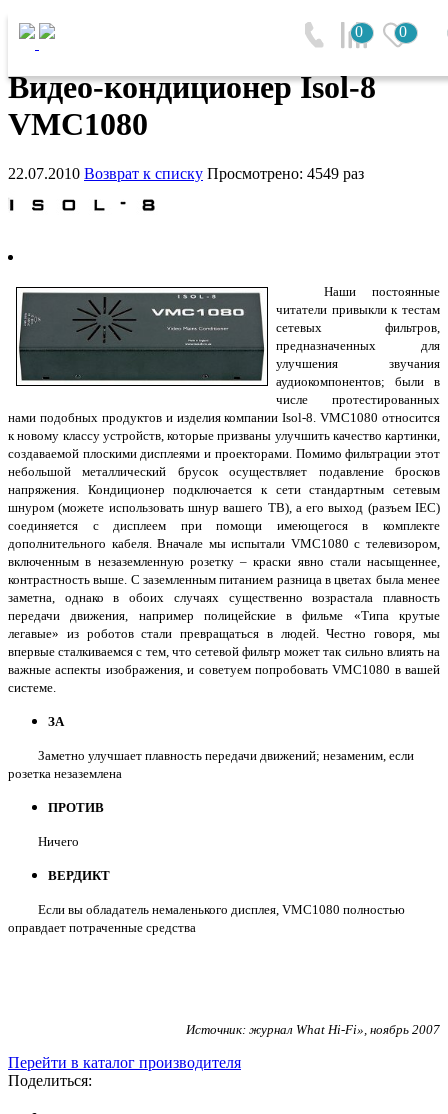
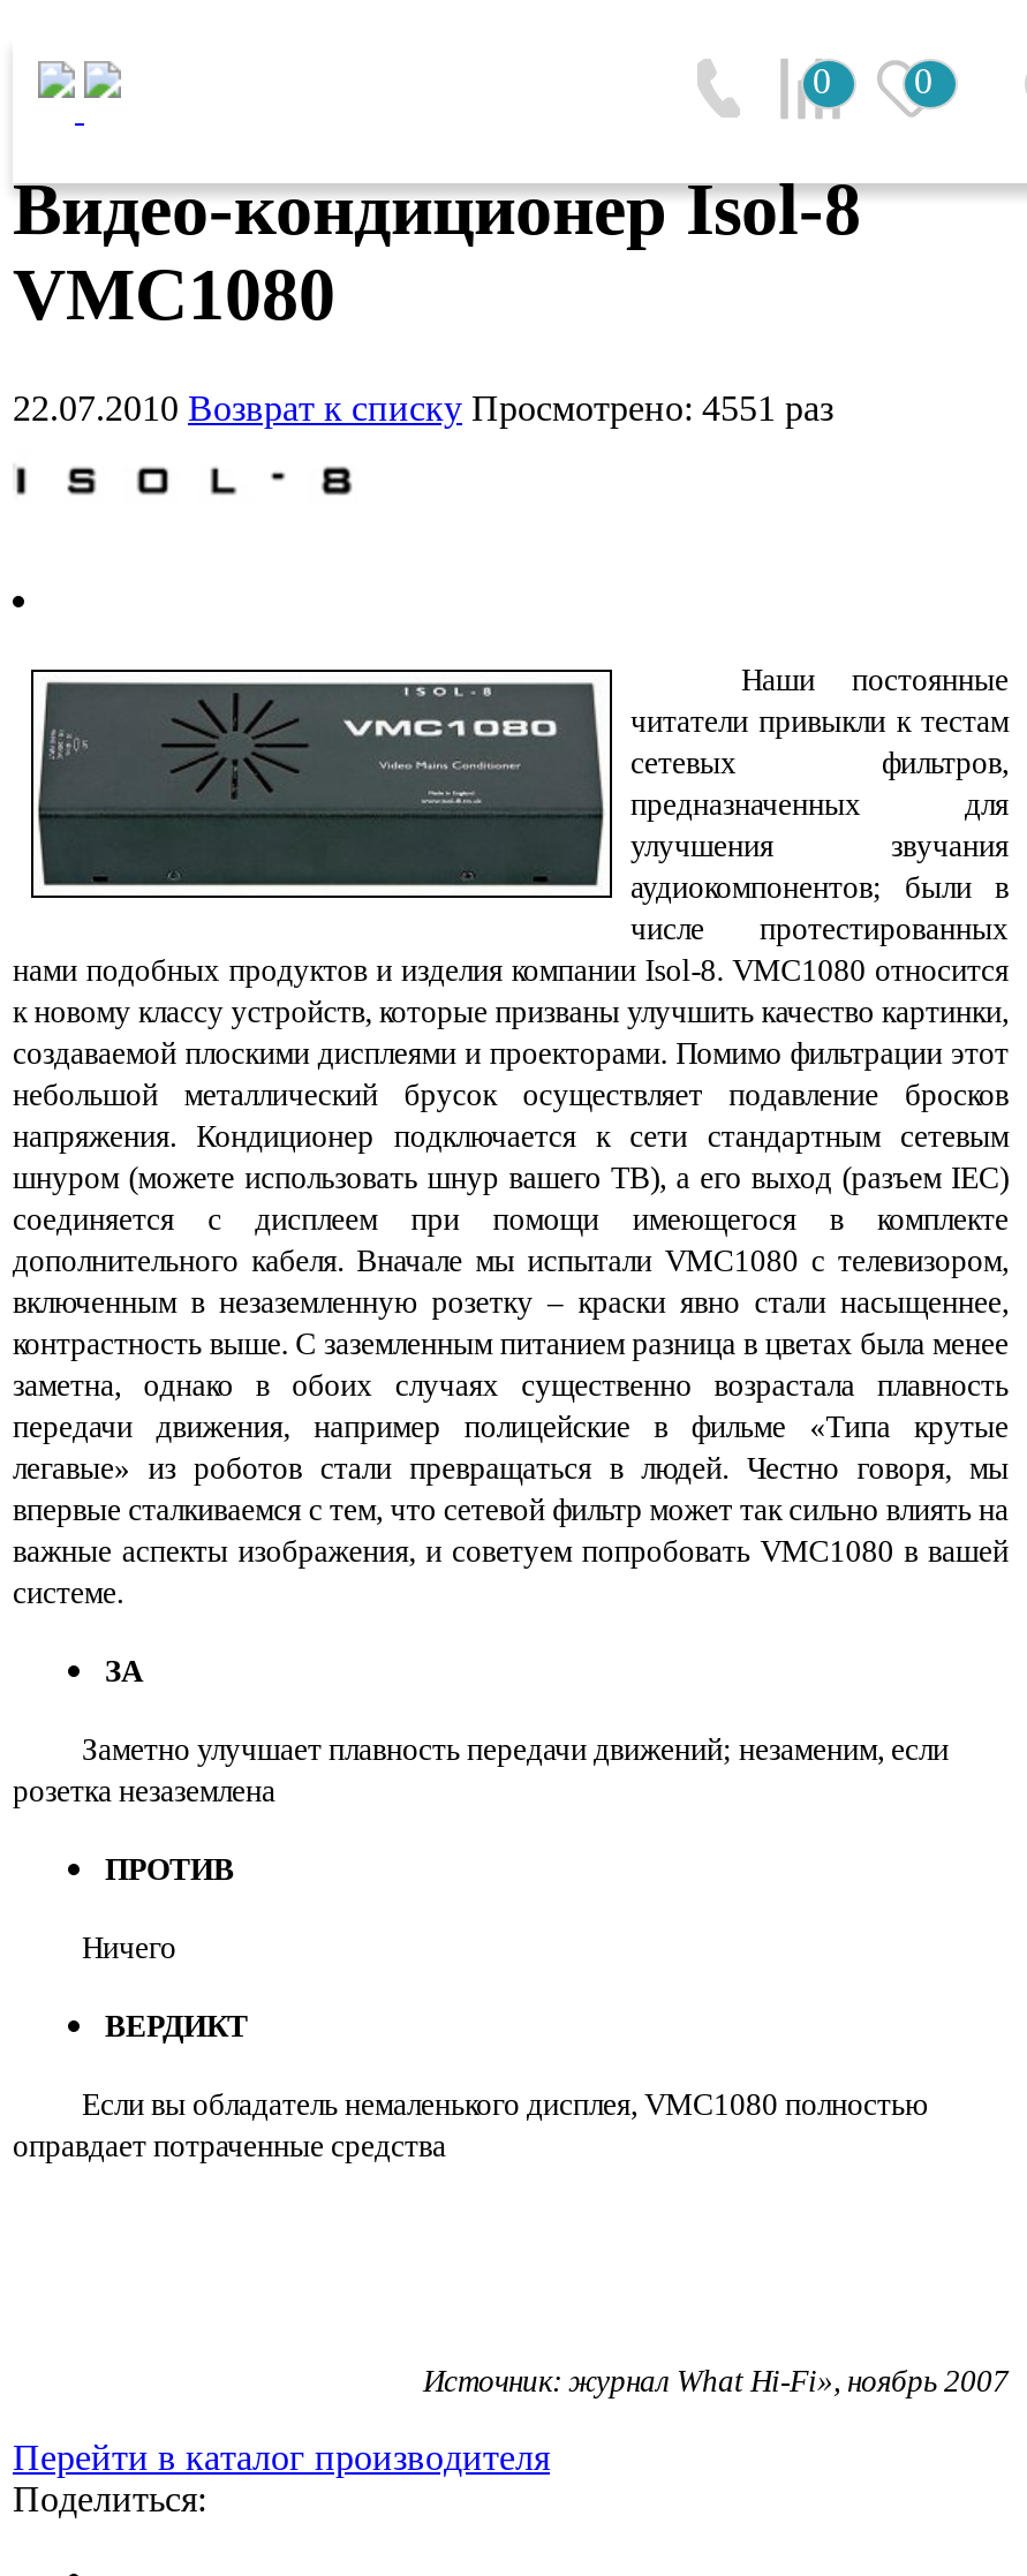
[8,165,364,182] 22.07.2010 Возврат к списку Просмотрено: 4549 раз -> [13,388,833,427] 22.07.2010 Возврат к списку Просмотрено: 4551 раз

